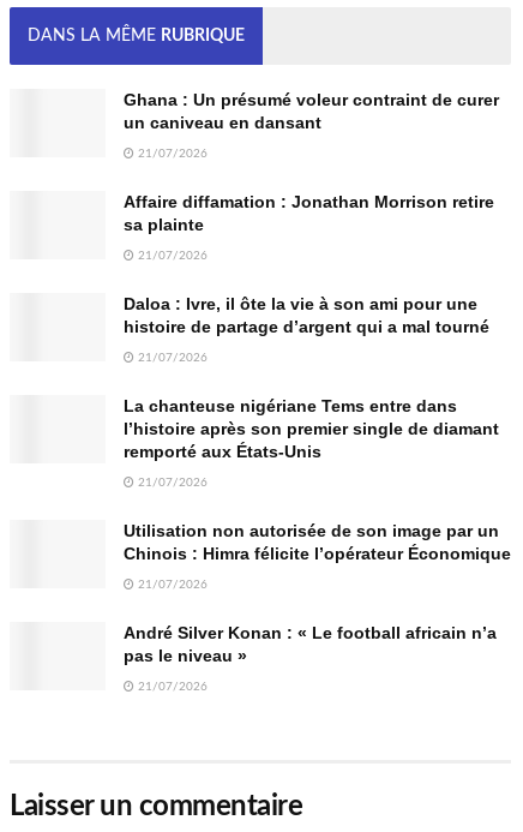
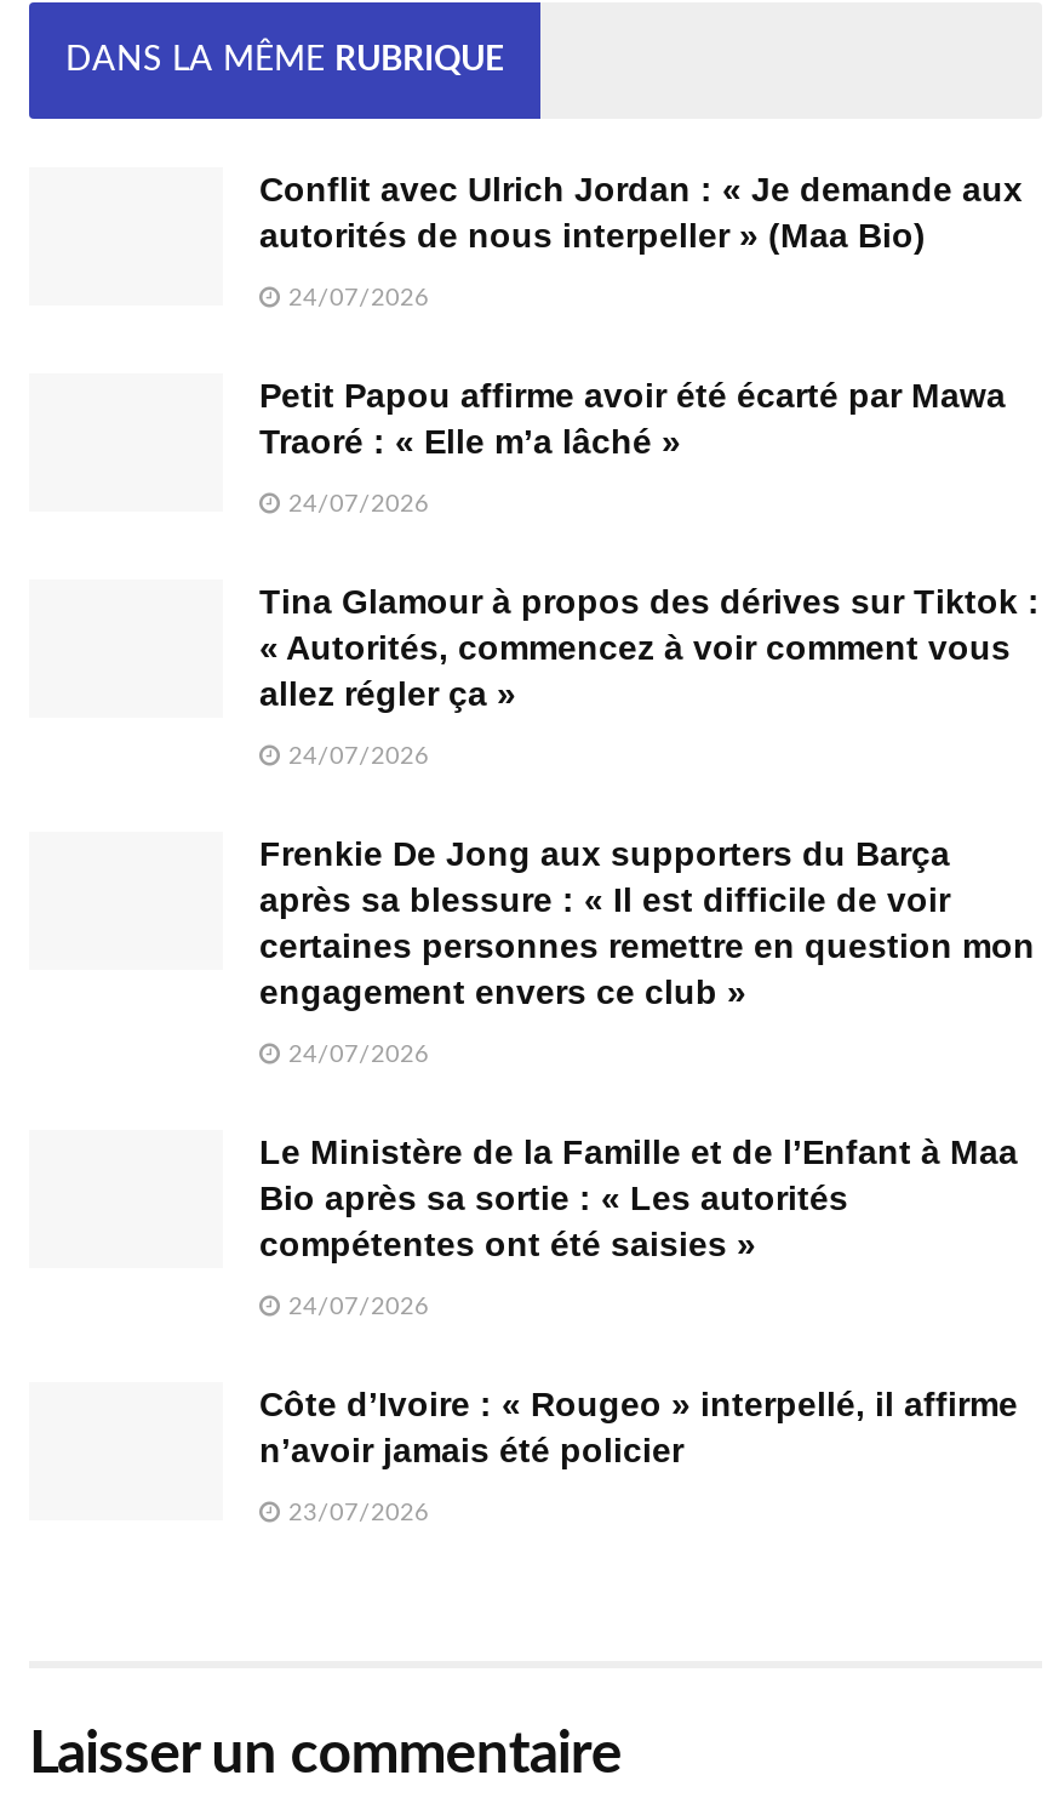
[124,90,499,132] Ghana : Un présumé voleur contraint de curer | un caniveau en dansant -> [259,169,1023,254] Conflit avec Ulrich Jordan : « Je demande aux | autorités de nous interpeller » (Maa Bio)
[134,148,208,160] 21/07/2026 -> [281,286,429,310] 24/07/2026
[124,192,494,234] Affaire diffamation : Jonathan Morrison retire | sa plainte -> [259,376,1006,460] Petit Papou affirme avoir été écarté par Mawa | Traoré : « Elle m’a lâché »
[134,250,208,262] 21/07/2026 -> [281,492,429,516] 24/07/2026
[124,294,489,336] Daloa : Ivre, il ôte la vie à son ami pour une | histoire de partage d’argent qui a mal tourné -> [259,582,1040,713] Tina Glamour à propos des dérives sur Tiktok : | « Autorités, commencez à voir comment vous | allez régler ça »
[134,352,208,364] 21/07/2026 -> [281,744,429,768] 24/07/2026
[124,396,499,461] La chanteuse nigériane Tems entre dans | l’histoire après son premier single de diamant | remporté aux États-Unis -> [259,834,1035,1011] Frenkie De Jong aux supporters du Barça | après sa blessure : « Il est difficile de voir | certaines personnes remettre en question mon | engagement envers ce club »
[134,477,208,489] 21/07/2026 -> [281,1042,429,1067] 24/07/2026
[124,521,511,563] Utilisation non autorisée de son image par un | Chinois : Himra félicite l’opérateur Économique -> [259,1132,1018,1263] Le Ministère de la Famille et de l’Enfant à Maa | Bio après sa sortie : « Les autorités | compétentes ont été saisies »
[134,579,208,591] 21/07/2026 -> [281,1295,429,1319] 24/07/2026
[124,623,497,665] André Silver Konan : « Le football africain n’a | pas le niveau » -> [259,1384,1018,1469] Côte d’Ivoire : « Rougeo » interpellé, il affirme | n’avoir jamais été policier
[134,681,208,693] 21/07/2026 -> [281,1501,429,1525] 23/07/2026

